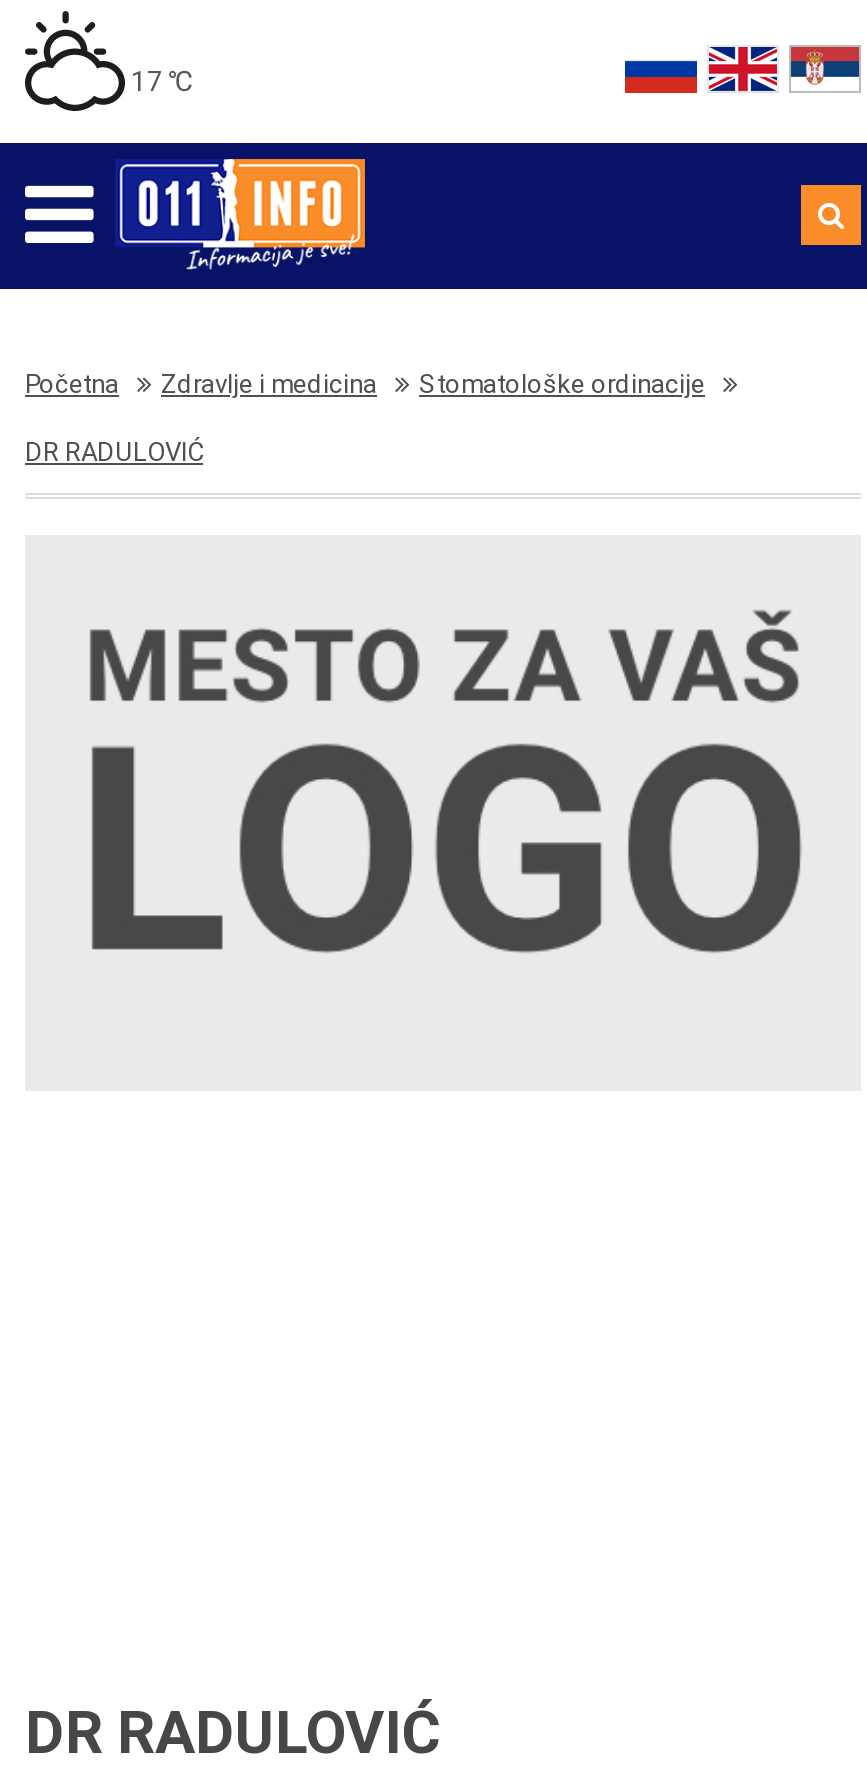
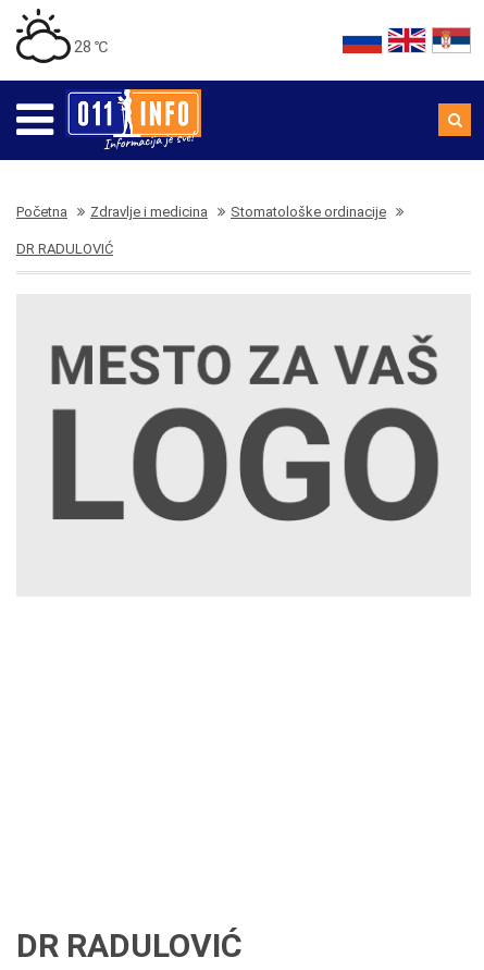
[125,65,193,97] 17 ℃ -> [71,38,108,56] 28 ℃

